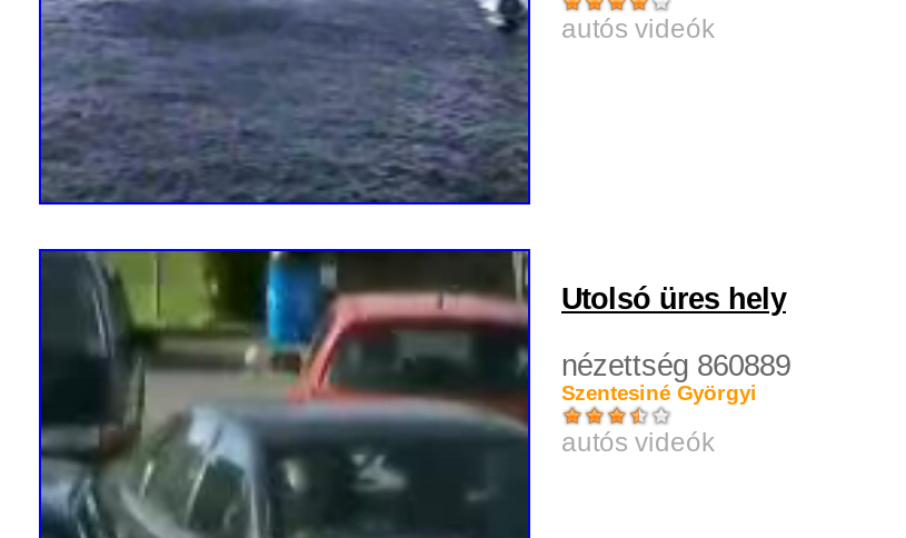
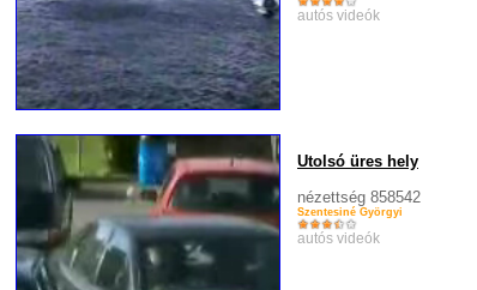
[561,349,790,382] nézettség 860889 -> [297,188,421,206] nézettség 858542

